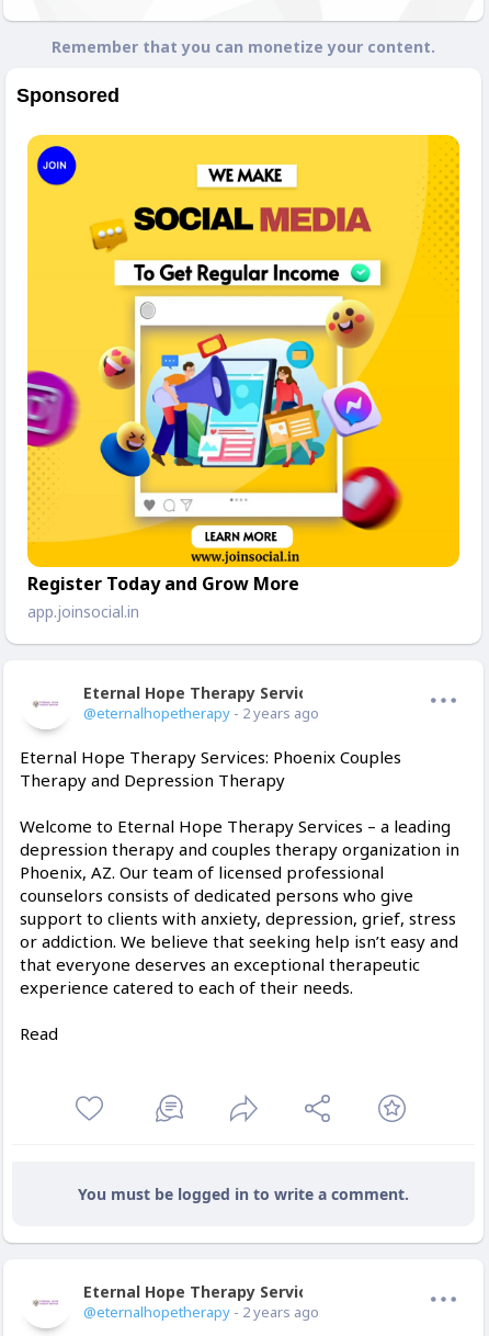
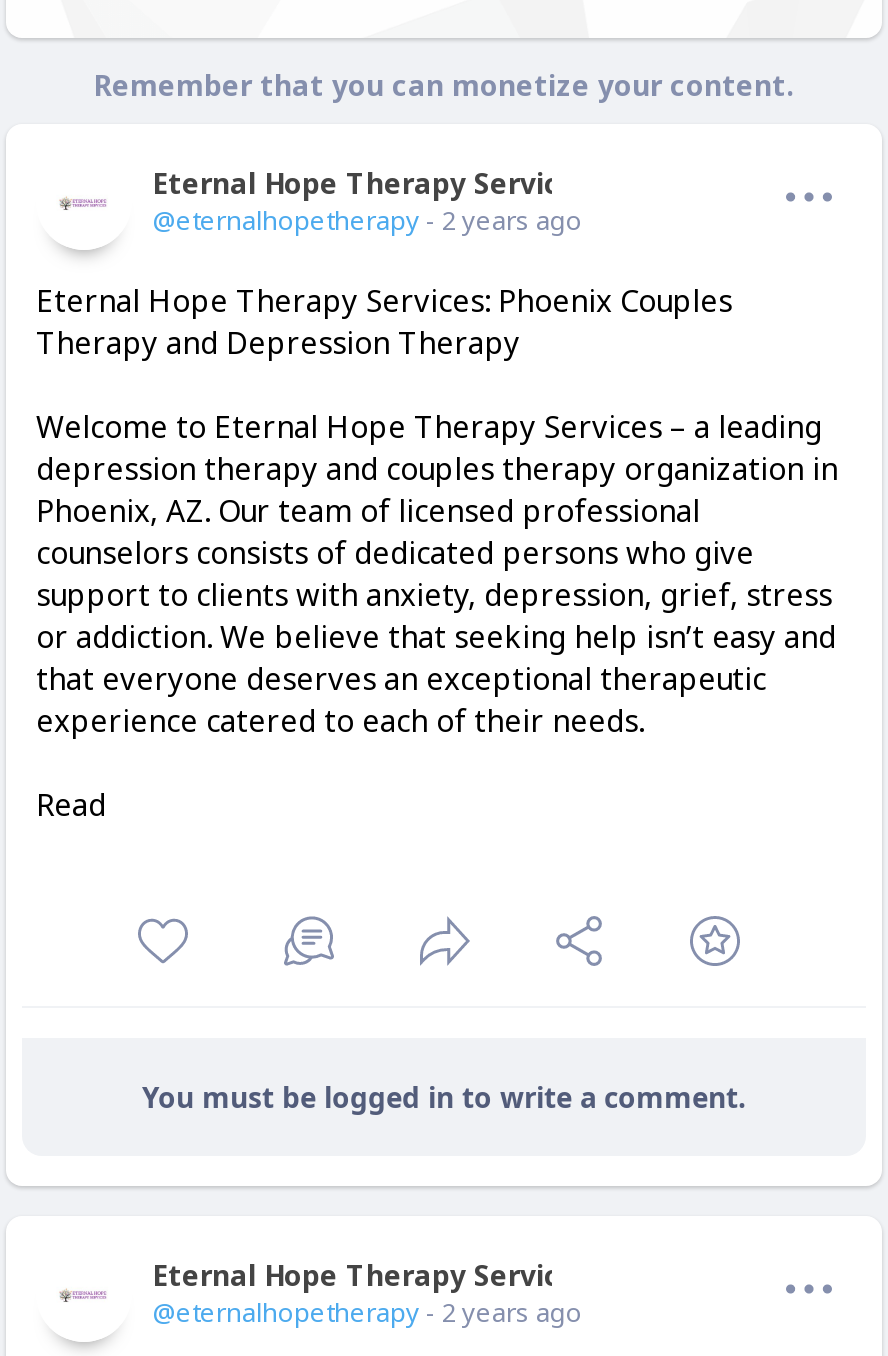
[16,85,120,107] Sponsored -> none
[26,134,460,622] [image] | Register Today and Grow More | app.joinsocial.in -> none

